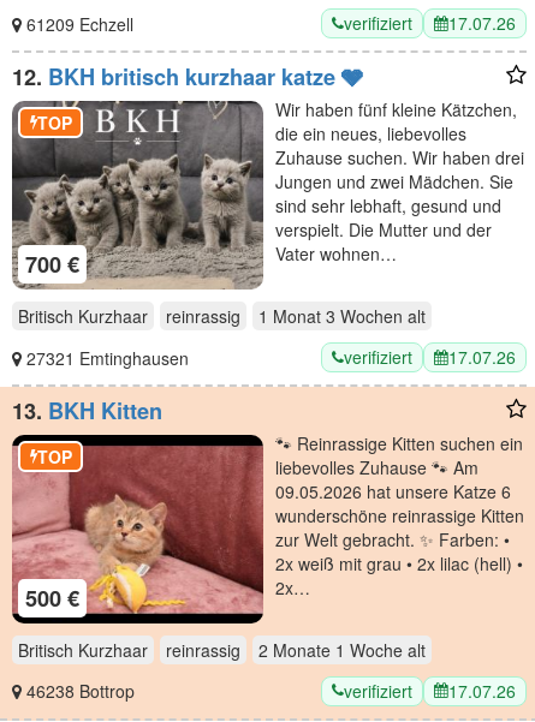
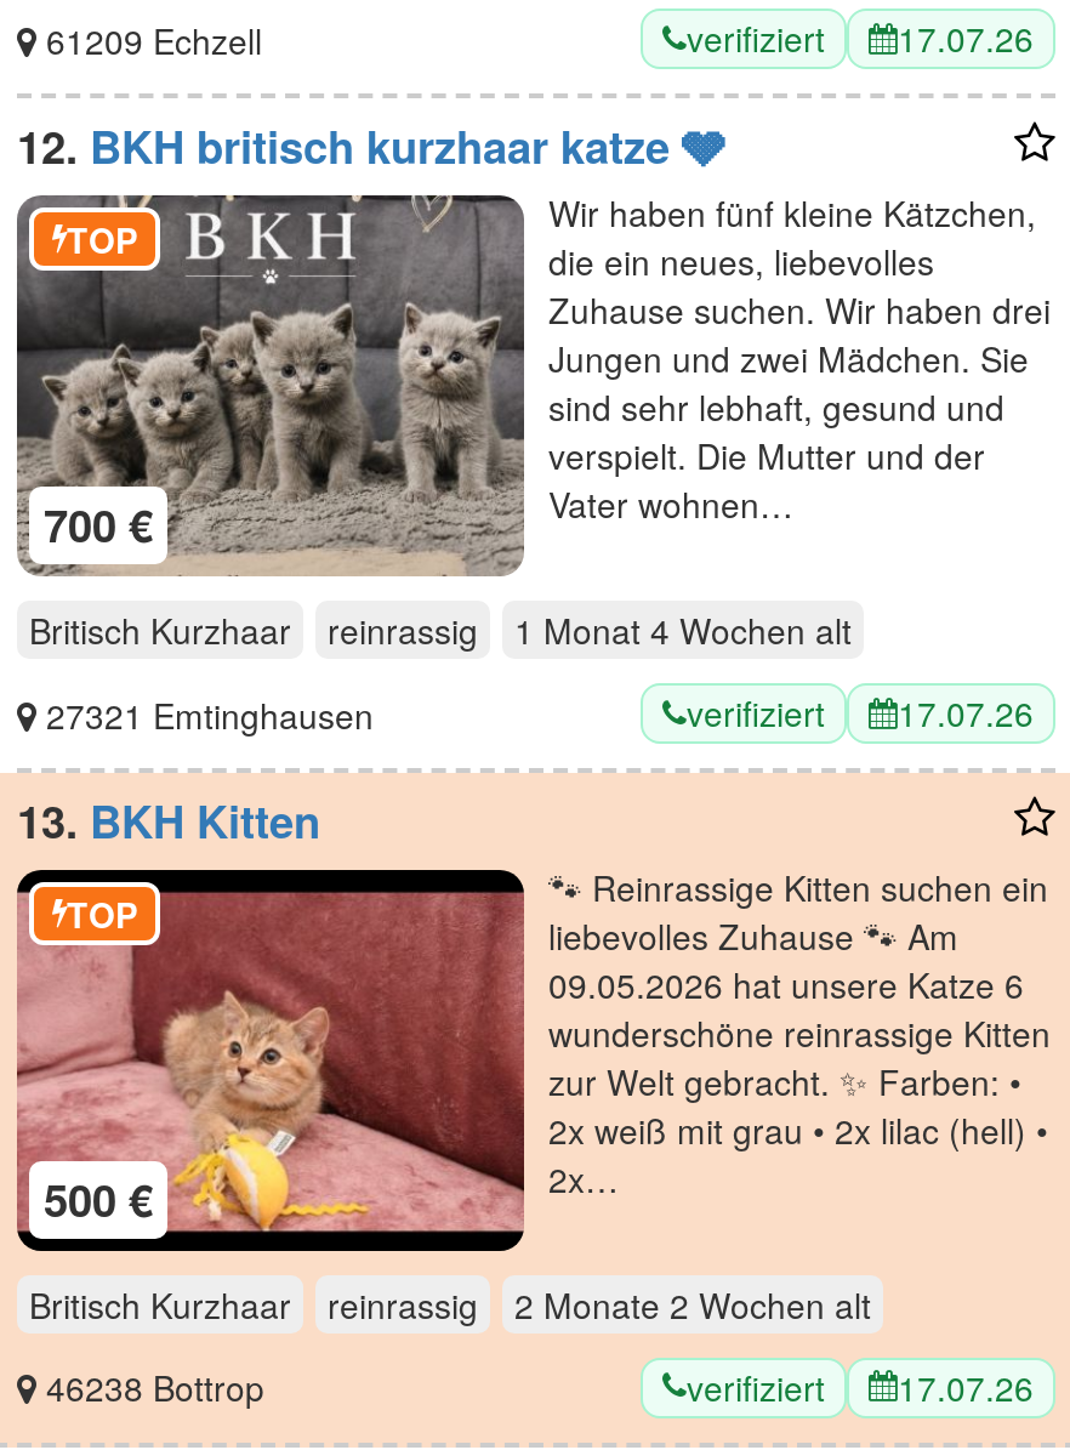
[258,304,426,328] 1 Monat 3 Wochen alt -> [514,605,852,654] 1 Monat 4 Wochen alt
[258,638,426,662] 2 Monate 1 Woche alt -> [514,1280,871,1328] 2 Monate 2 Wochen alt

